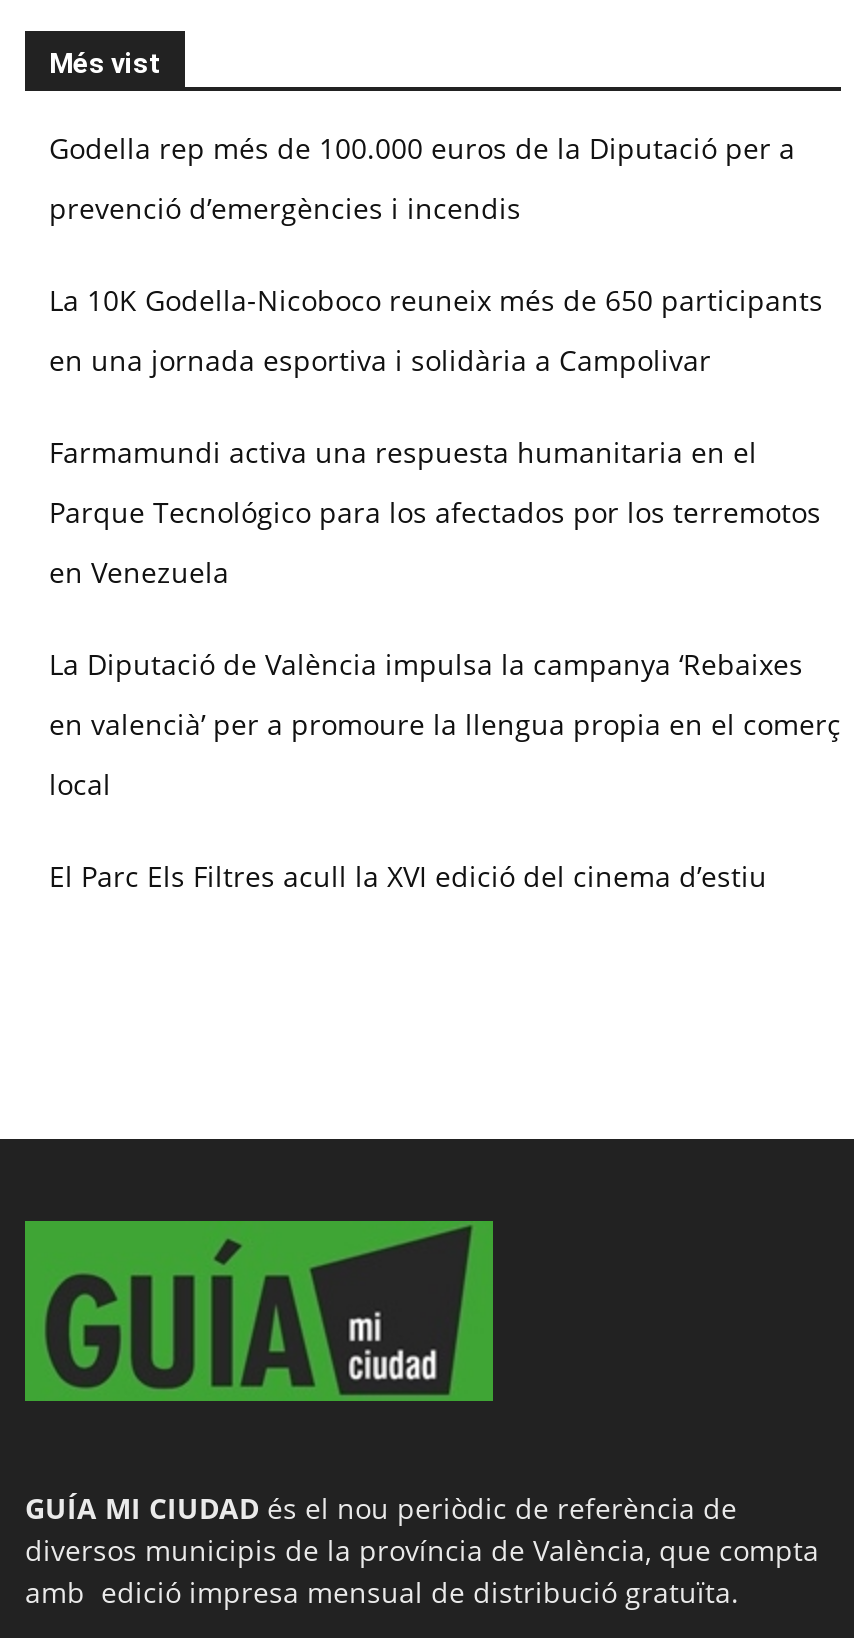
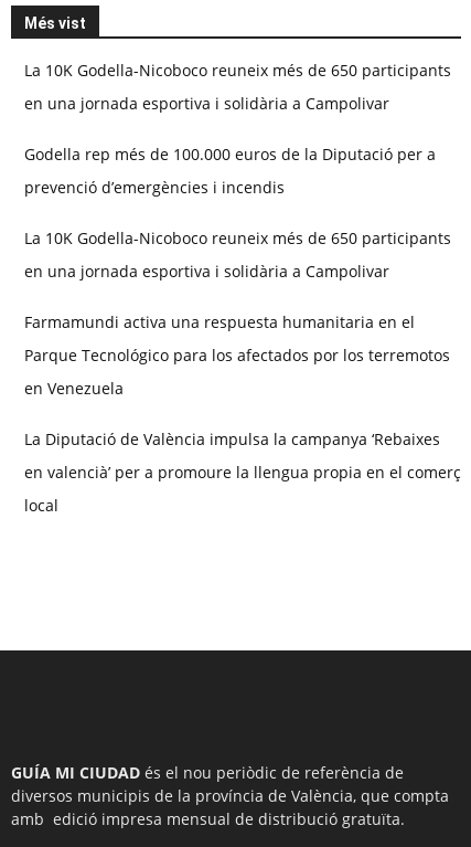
none -> [24,60,451,114] La 10K Godella-Nicoboco reuneix més de 650 participants | en una jornada esportiva i solidària a Campolivar
moved [49,128,841,802] -> [24,144,461,516]: Godella rep més de 100.000 euros de la Diputació per a | prevenció d’emergències i incendis | La 10K Godella-Nicoboco reuneix més de 650 participants | ... | en valencià’ per a promoure la llengua propia en el comerç | local
[49,856,767,894] El Parc Els Filtres acull la XVI edició del cinema d’estiu -> none
[23,1219,495,1403] [image] -> none

